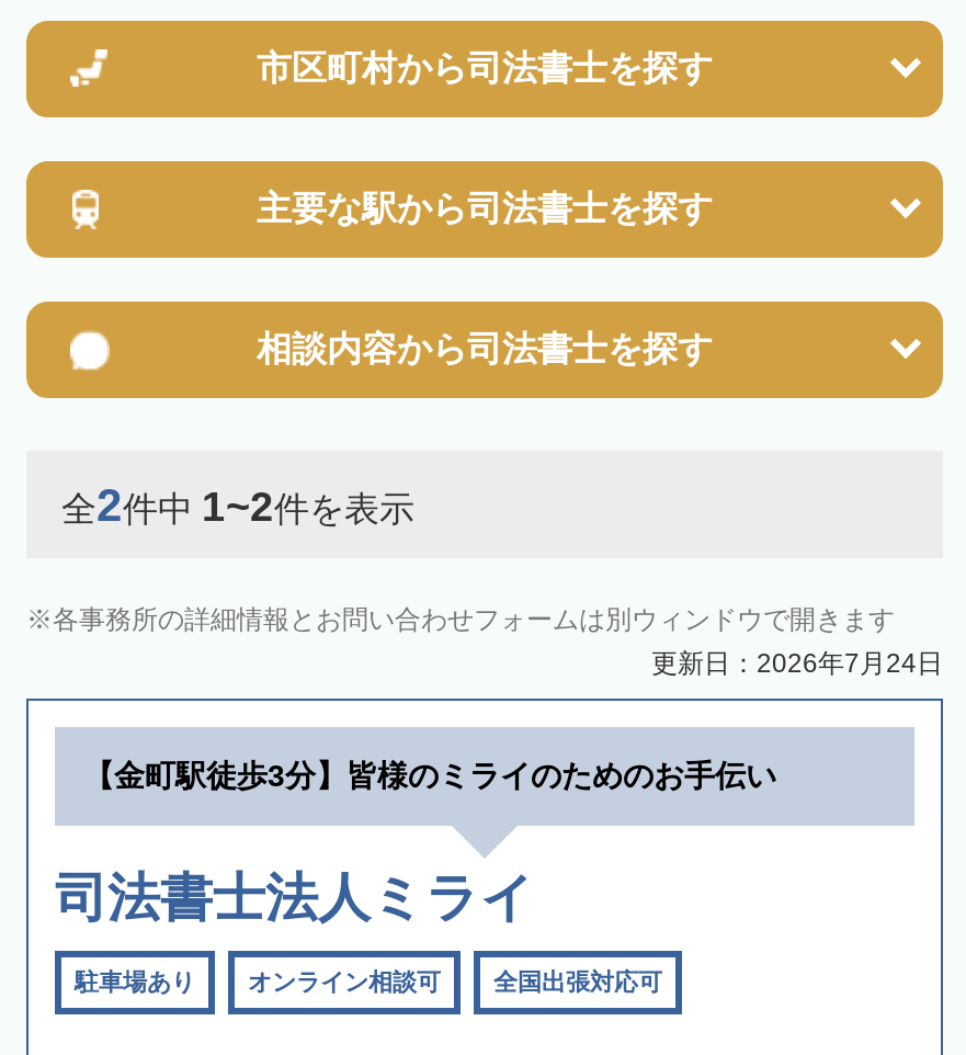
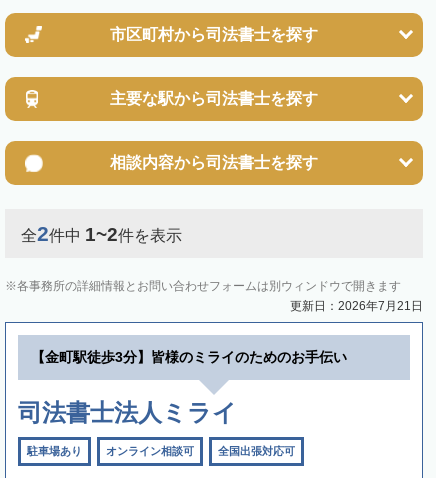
[651,649,943,679] 更新日：2026年7月24日 -> [290,299,423,313] 更新日：2026年7月21日

